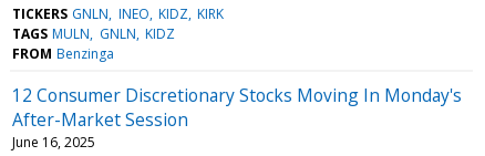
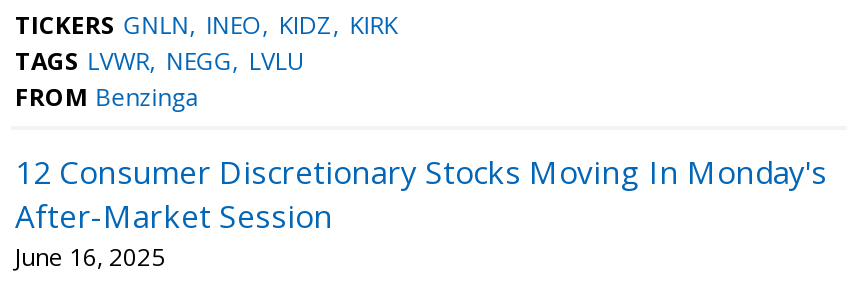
[12,24,175,43] TAGS MULN GNLN KIDZ -> [15,44,305,78] TAGS LVWR NEGG LVLU

